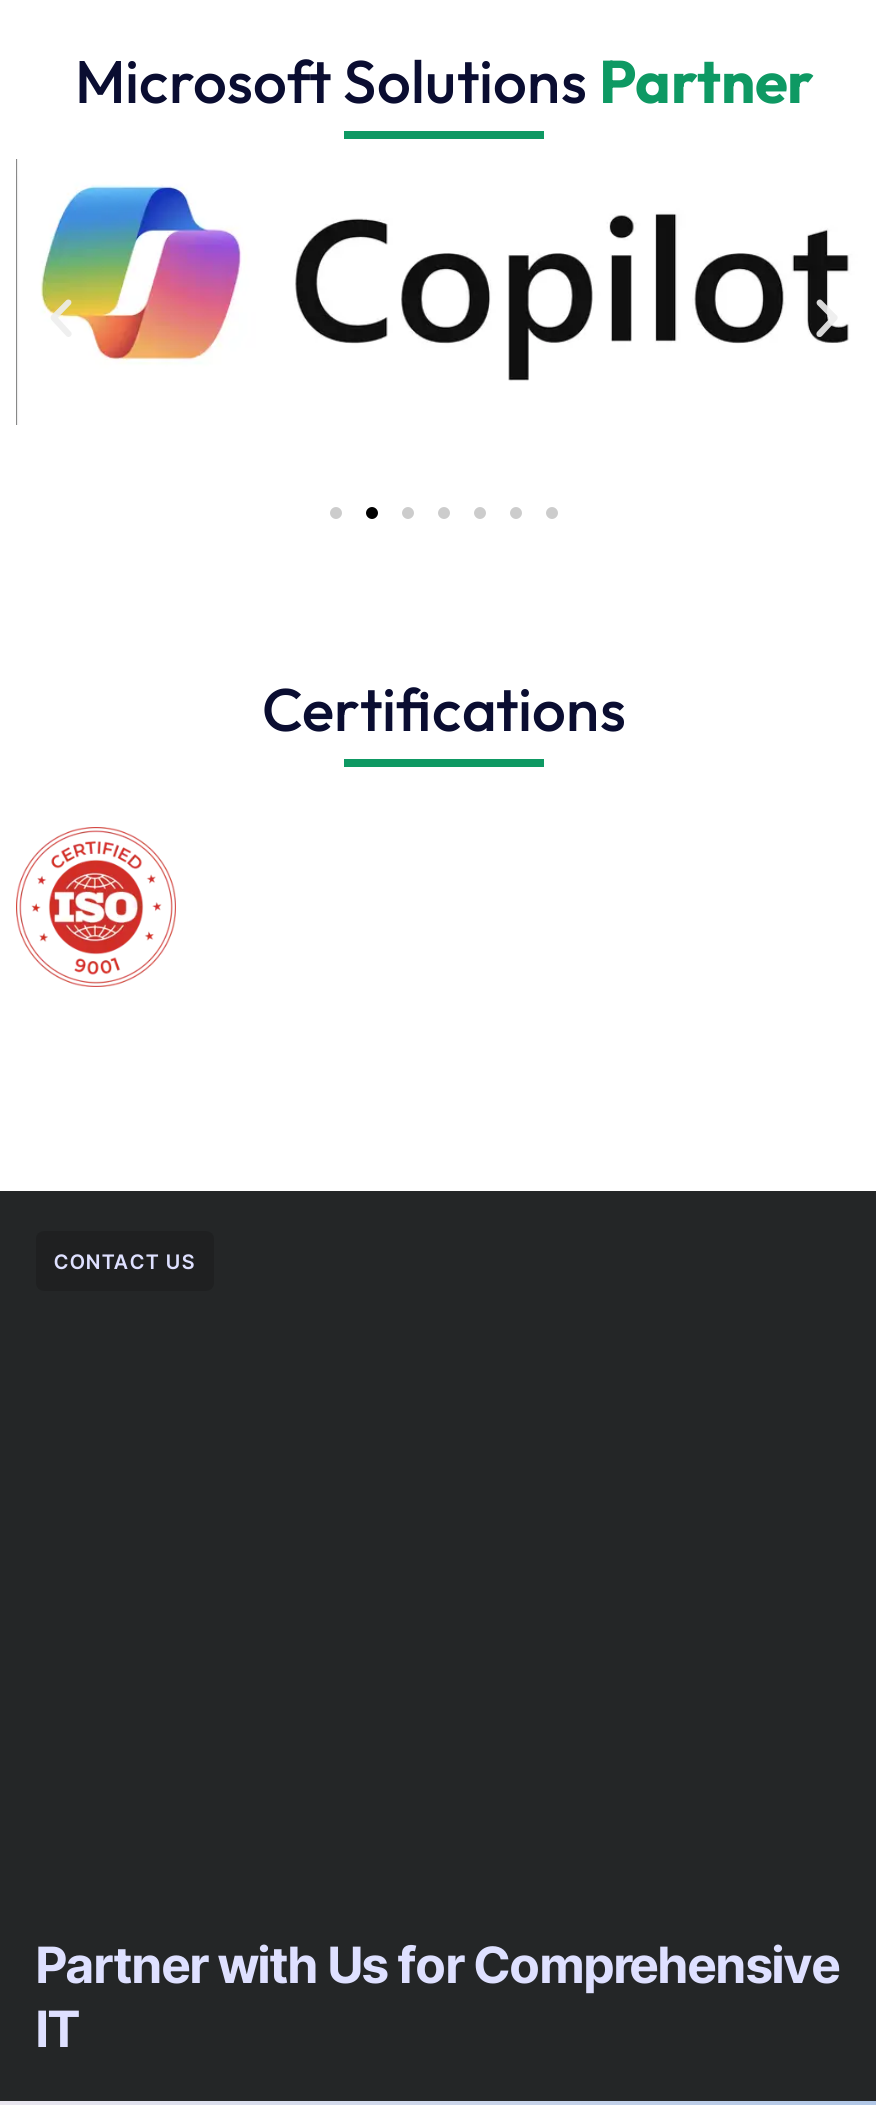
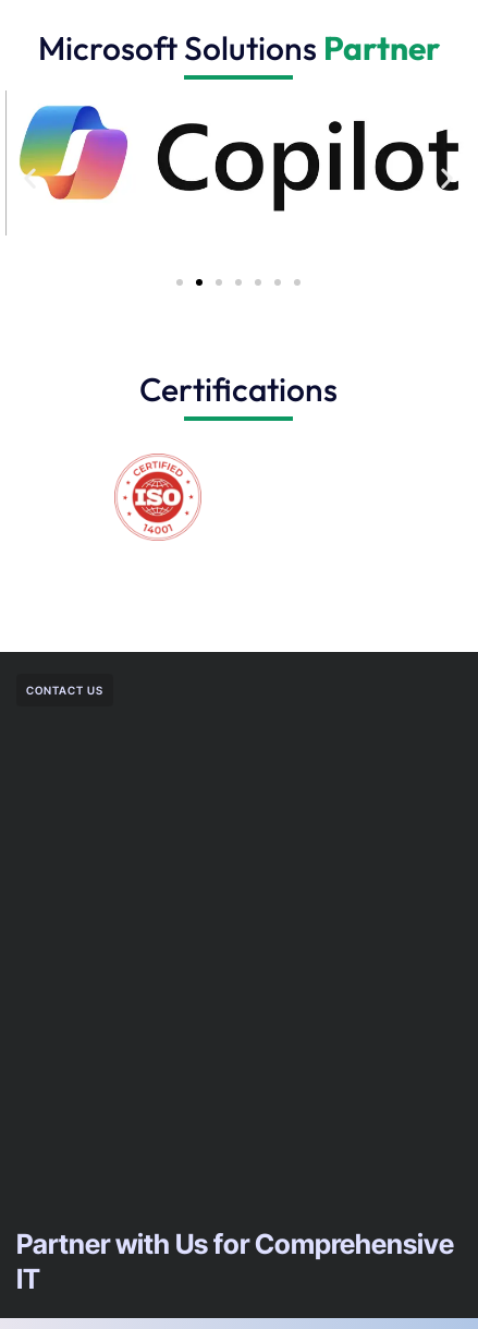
none -> [113,452,201,541] [image]
[14,827,176,989] [image] -> none

